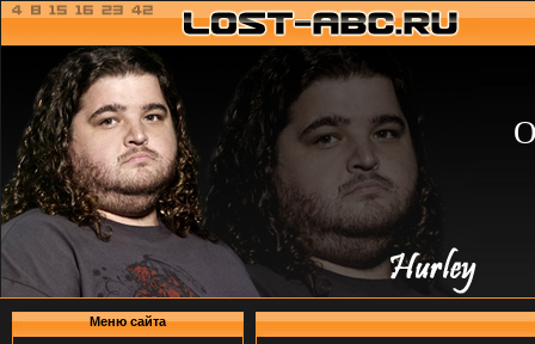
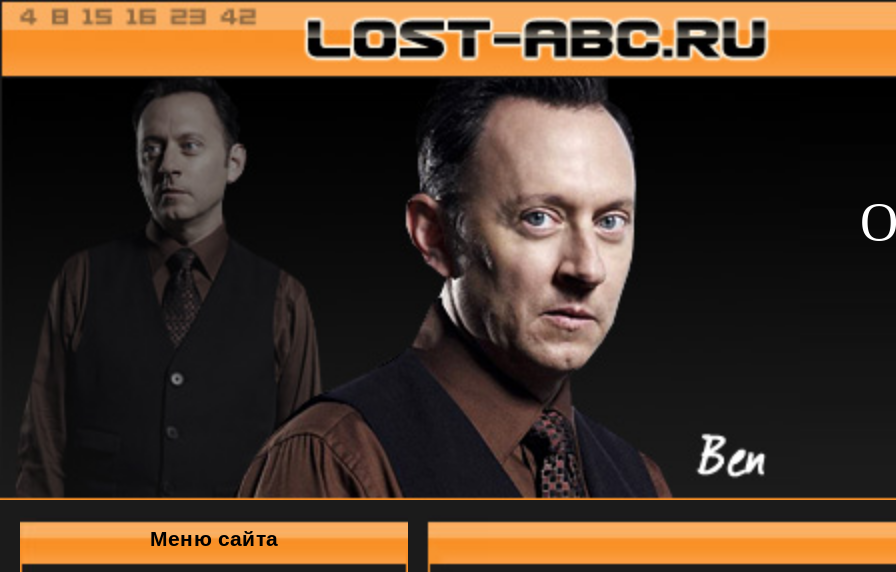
[4,48,476,297] [image] -> [6,78,796,498] [image]

